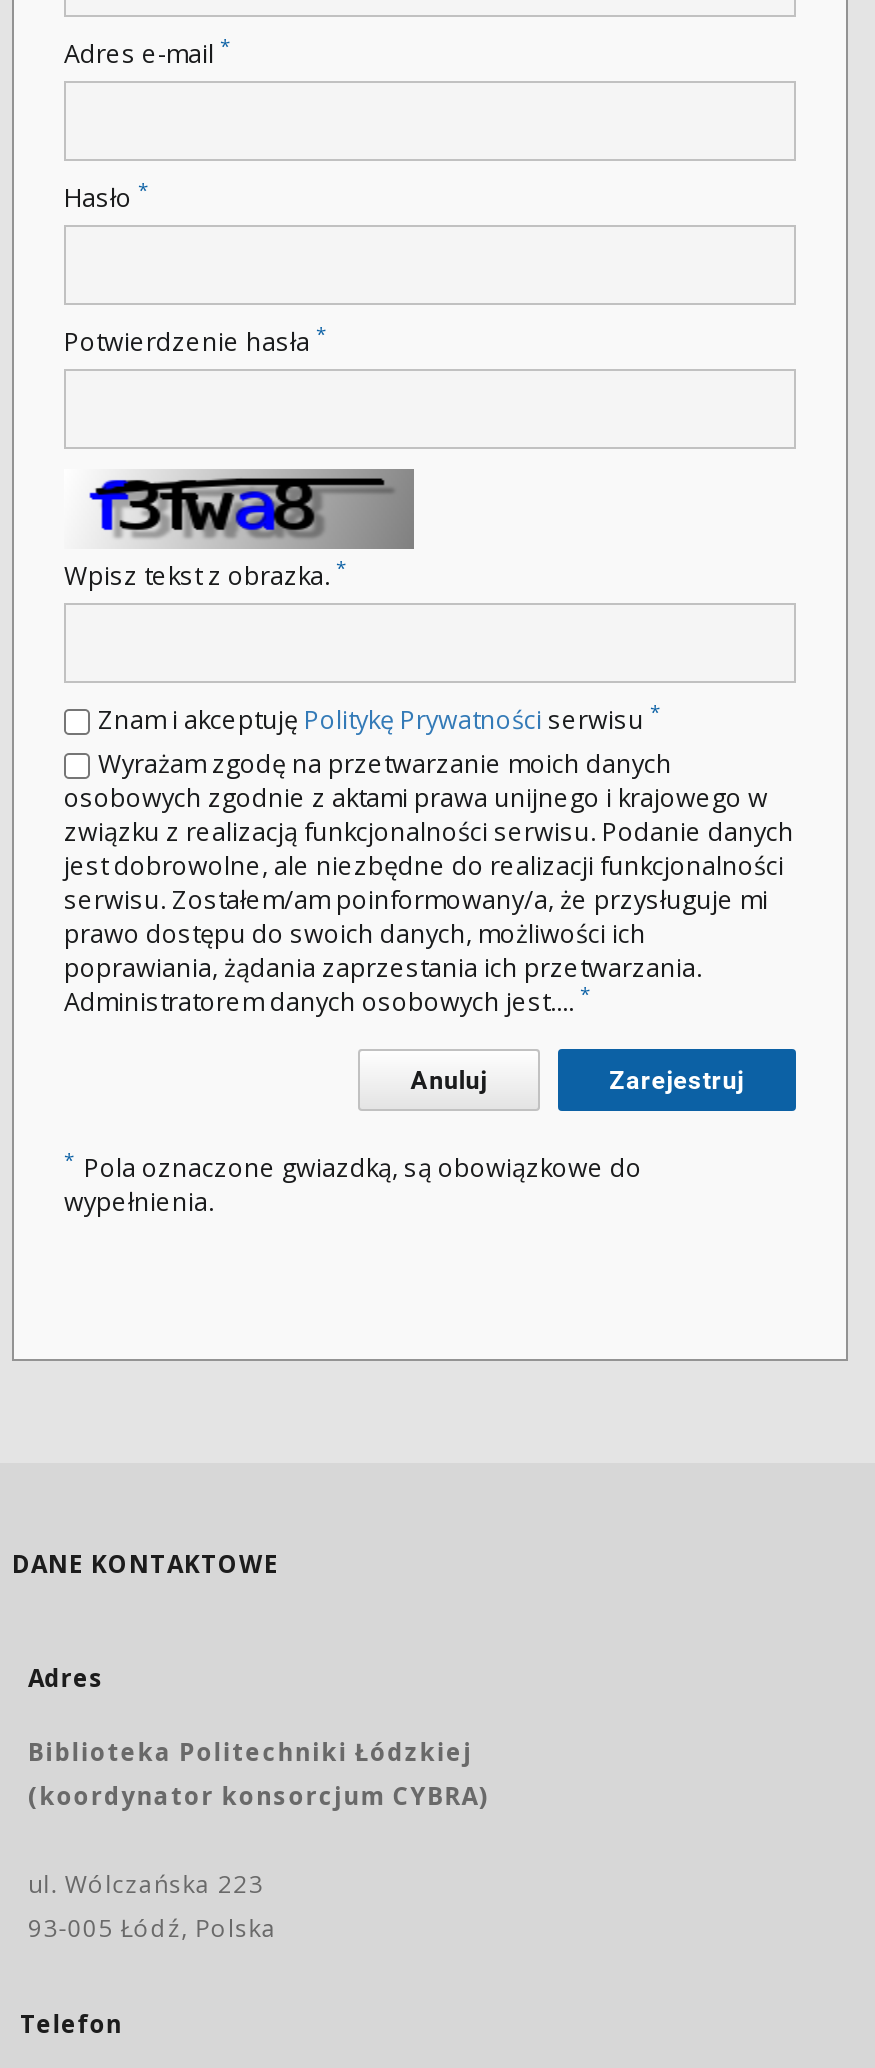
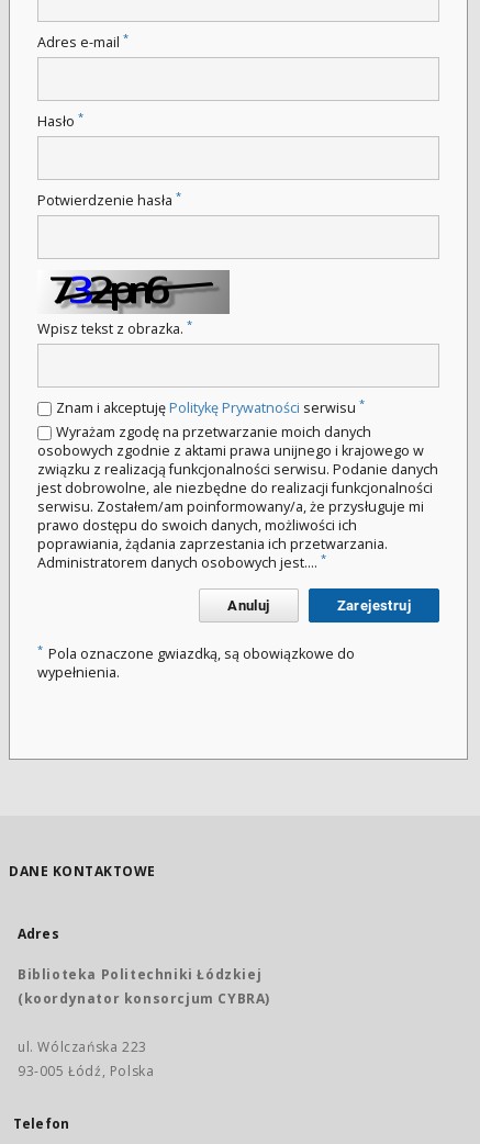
[88,475,390,545] [image] -> [49,274,219,313] [image]

